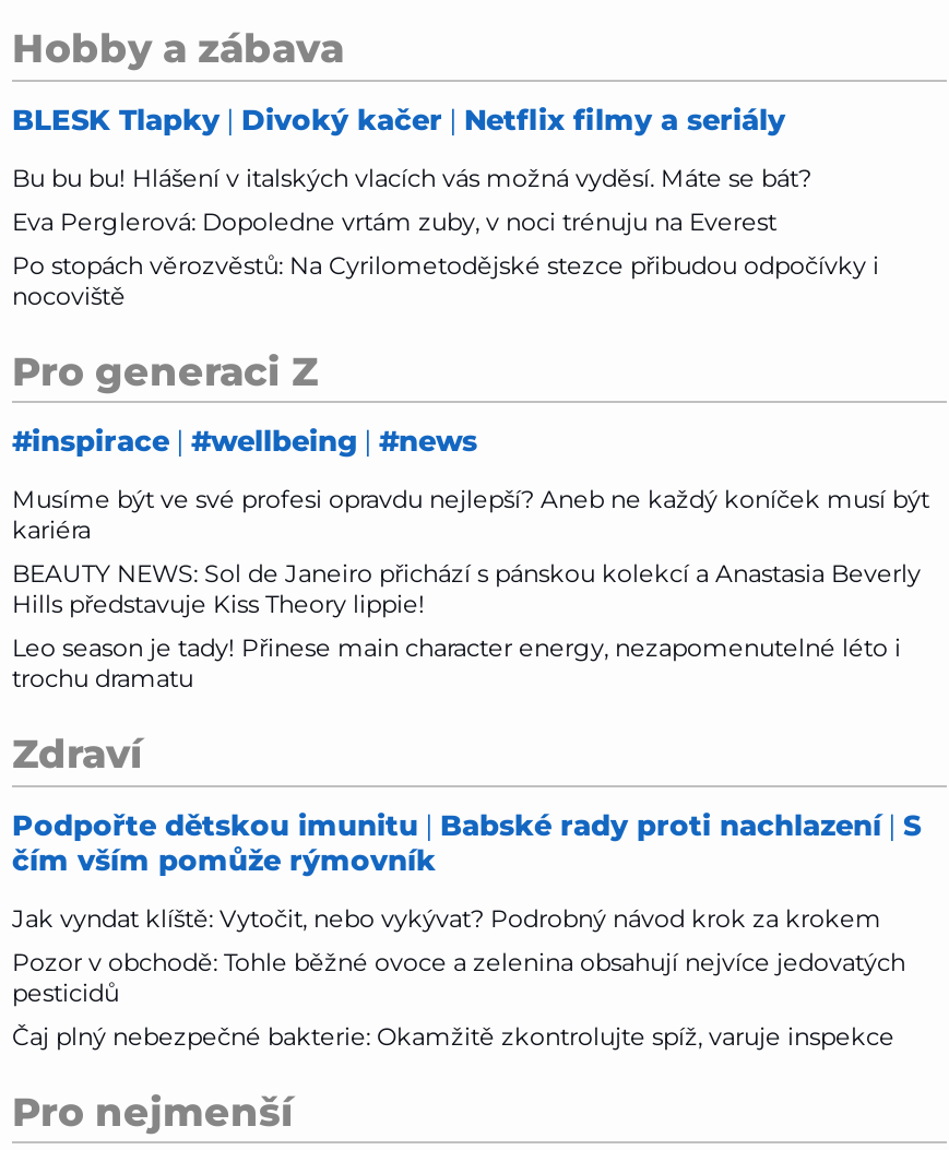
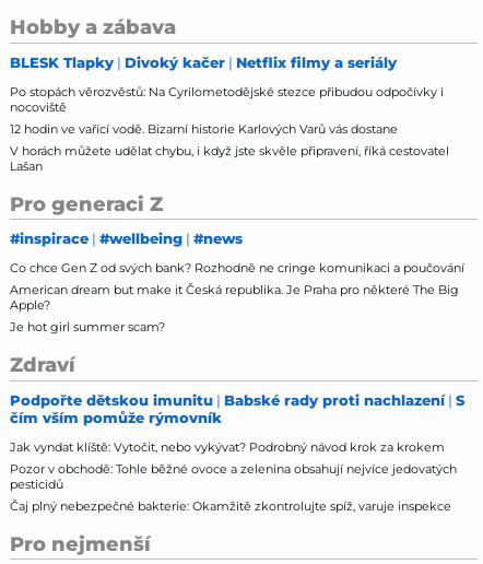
[12,162,811,236] Bu bu bu! Hlášení v italských vlacích vás možná vyděsí. Máte se bát? | Eva Perglerová: Dopoledne vrtám zuby, v noci trénuju na Everest -> none
moved [12,249,879,310] -> [10,84,444,114]: Po stopách věrozvěstů: Na Cyrilometodějské stezce přibudou odpočívky i | nocoviště
none -> [10,121,449,173] 12 hodin ve vařící vodě. Bizarní historie Karlových Varů vás dostane | V horách můžete udělat chybu, i když jste skvěle připravení, říká cestovatel | Lašan
[12,484,929,693] Musíme být ve své profesi opravdu nejlepší? Aneb ne každý koníček musí být | kariéra | BEAUTY NEWS: Sol de Janeiro přichází s pánskou kolekcí a Anastasia Beverly | Hills představuje Kiss Theory lippie! | Leo season je tady! Přinese main character energy, nezapomenutelné léto i | trochu dramatu -> [10,260,464,334] Co chce Gen Z od svých bank? Rozhodně ne cringe komunikaci a poučování | American dream but make it Česká republika. Je Praha pro některé The Big | Apple? | Je hot girl summer scam?

